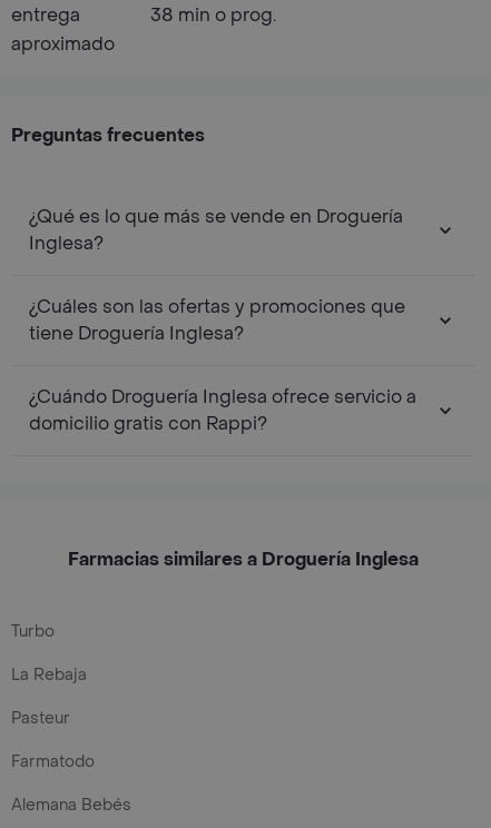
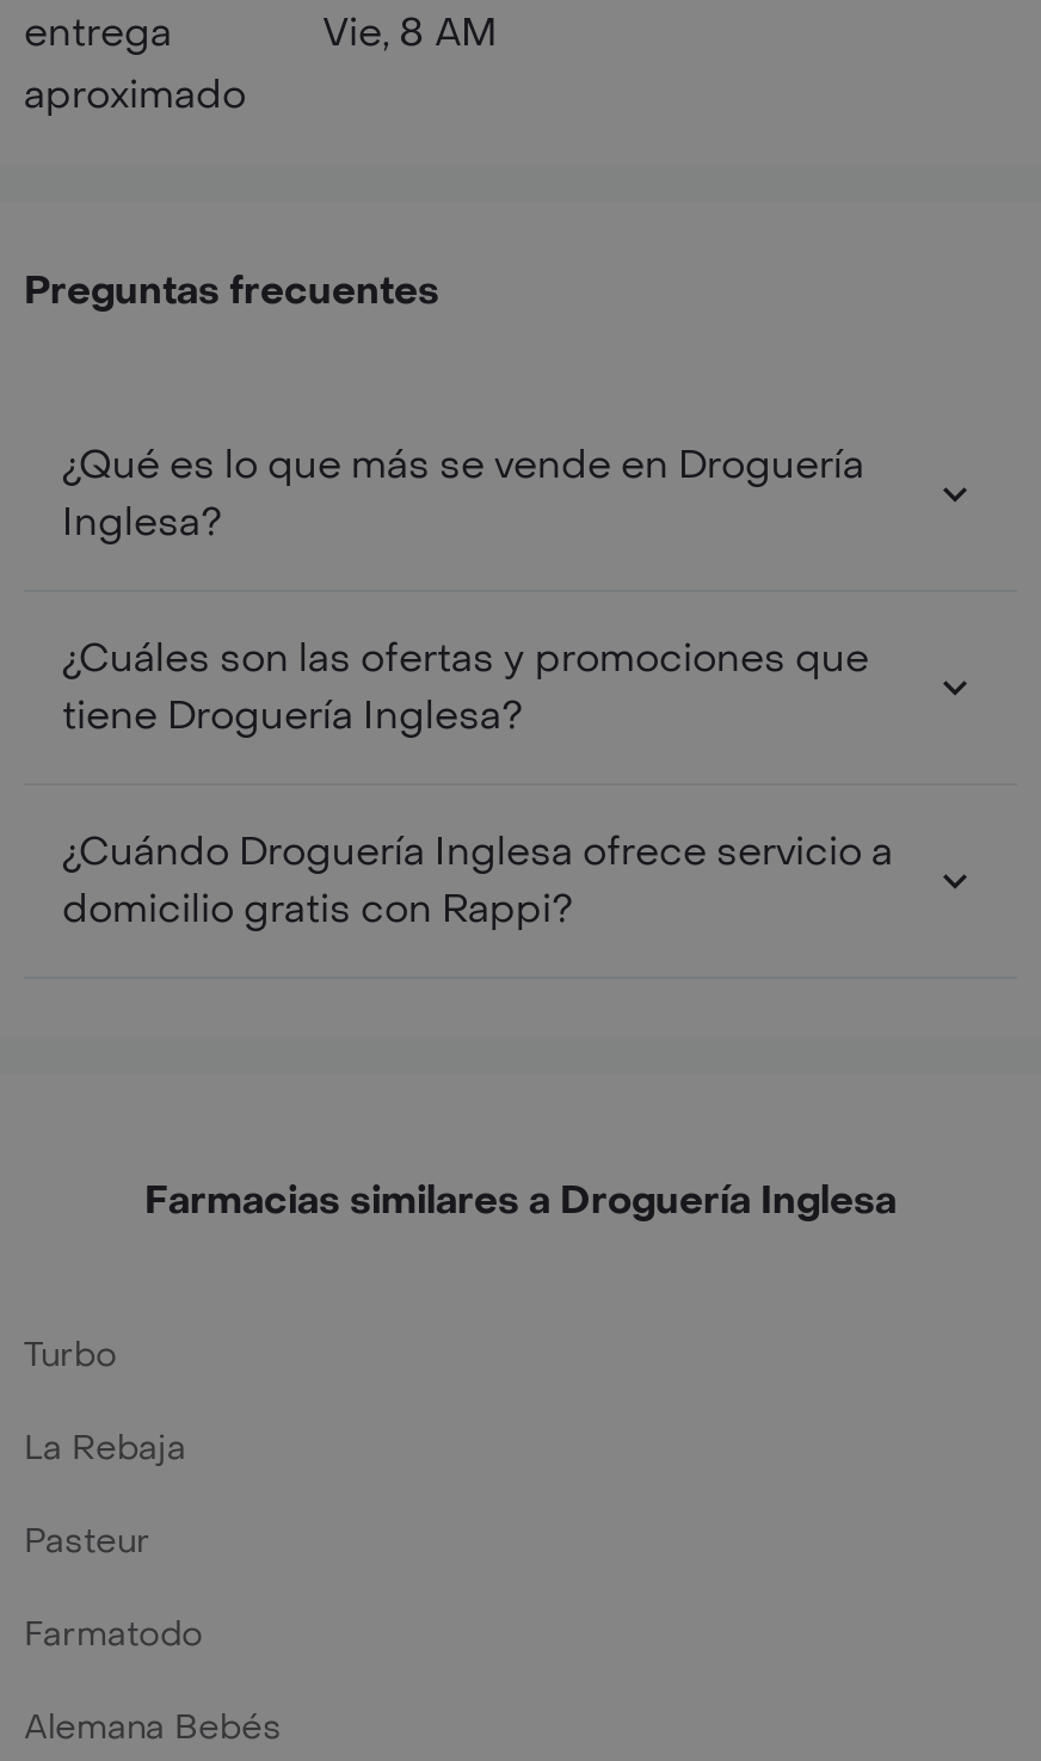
[150,3,276,27] 38 min o prog. -> [322,7,497,57] Vie, 8 AM

